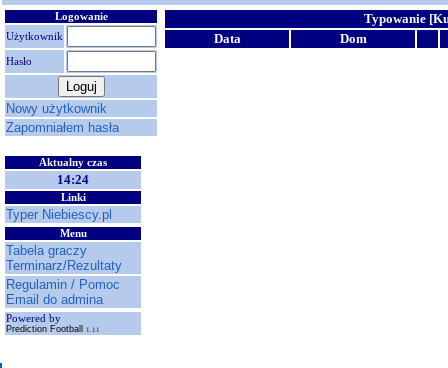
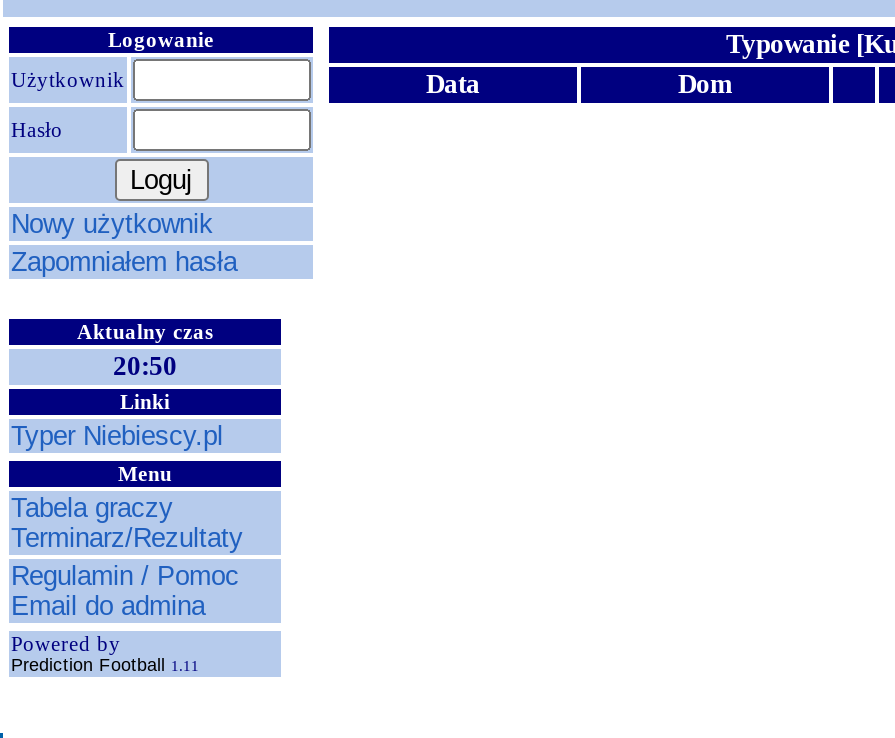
[57,172,89,187] 14:24 -> [113,351,177,381] 20:50

